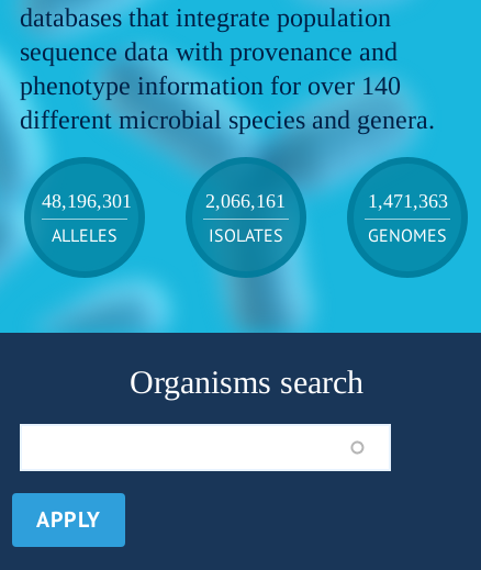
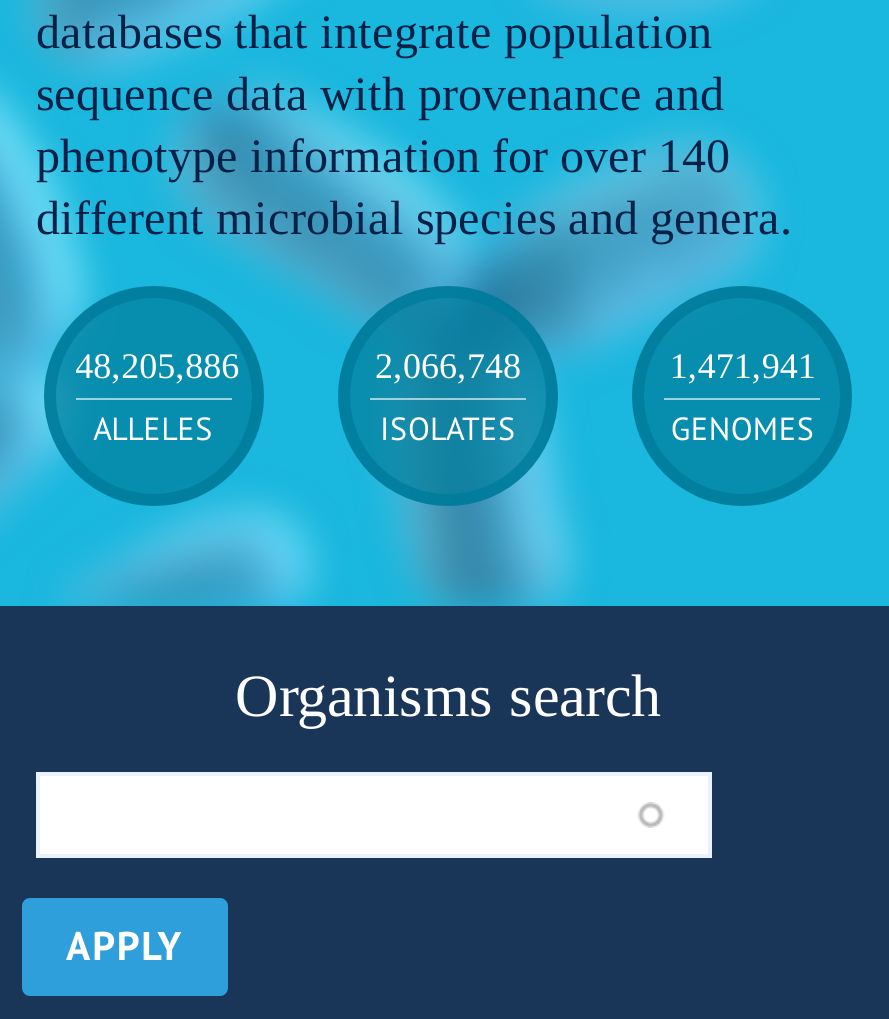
[41,190,131,212] 48,196,301 -> [75,346,239,386] 48,205,886
[206,190,286,212] 2,066,161 -> [375,346,521,386] 2,066,748
[368,190,448,212] 1,471,363 -> [670,346,816,386] 1,471,941

